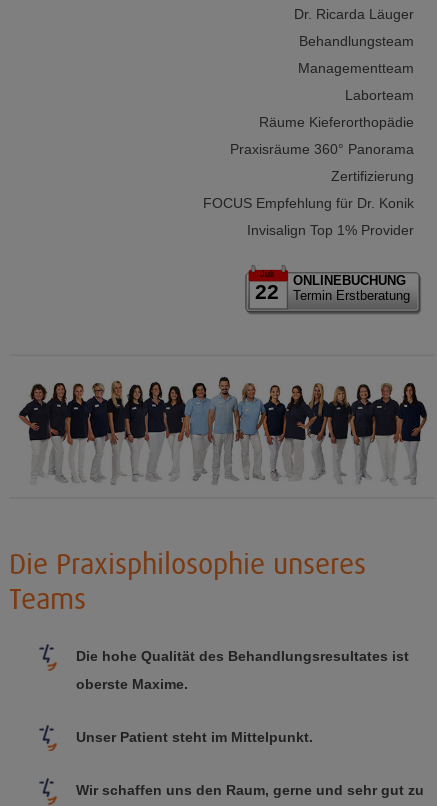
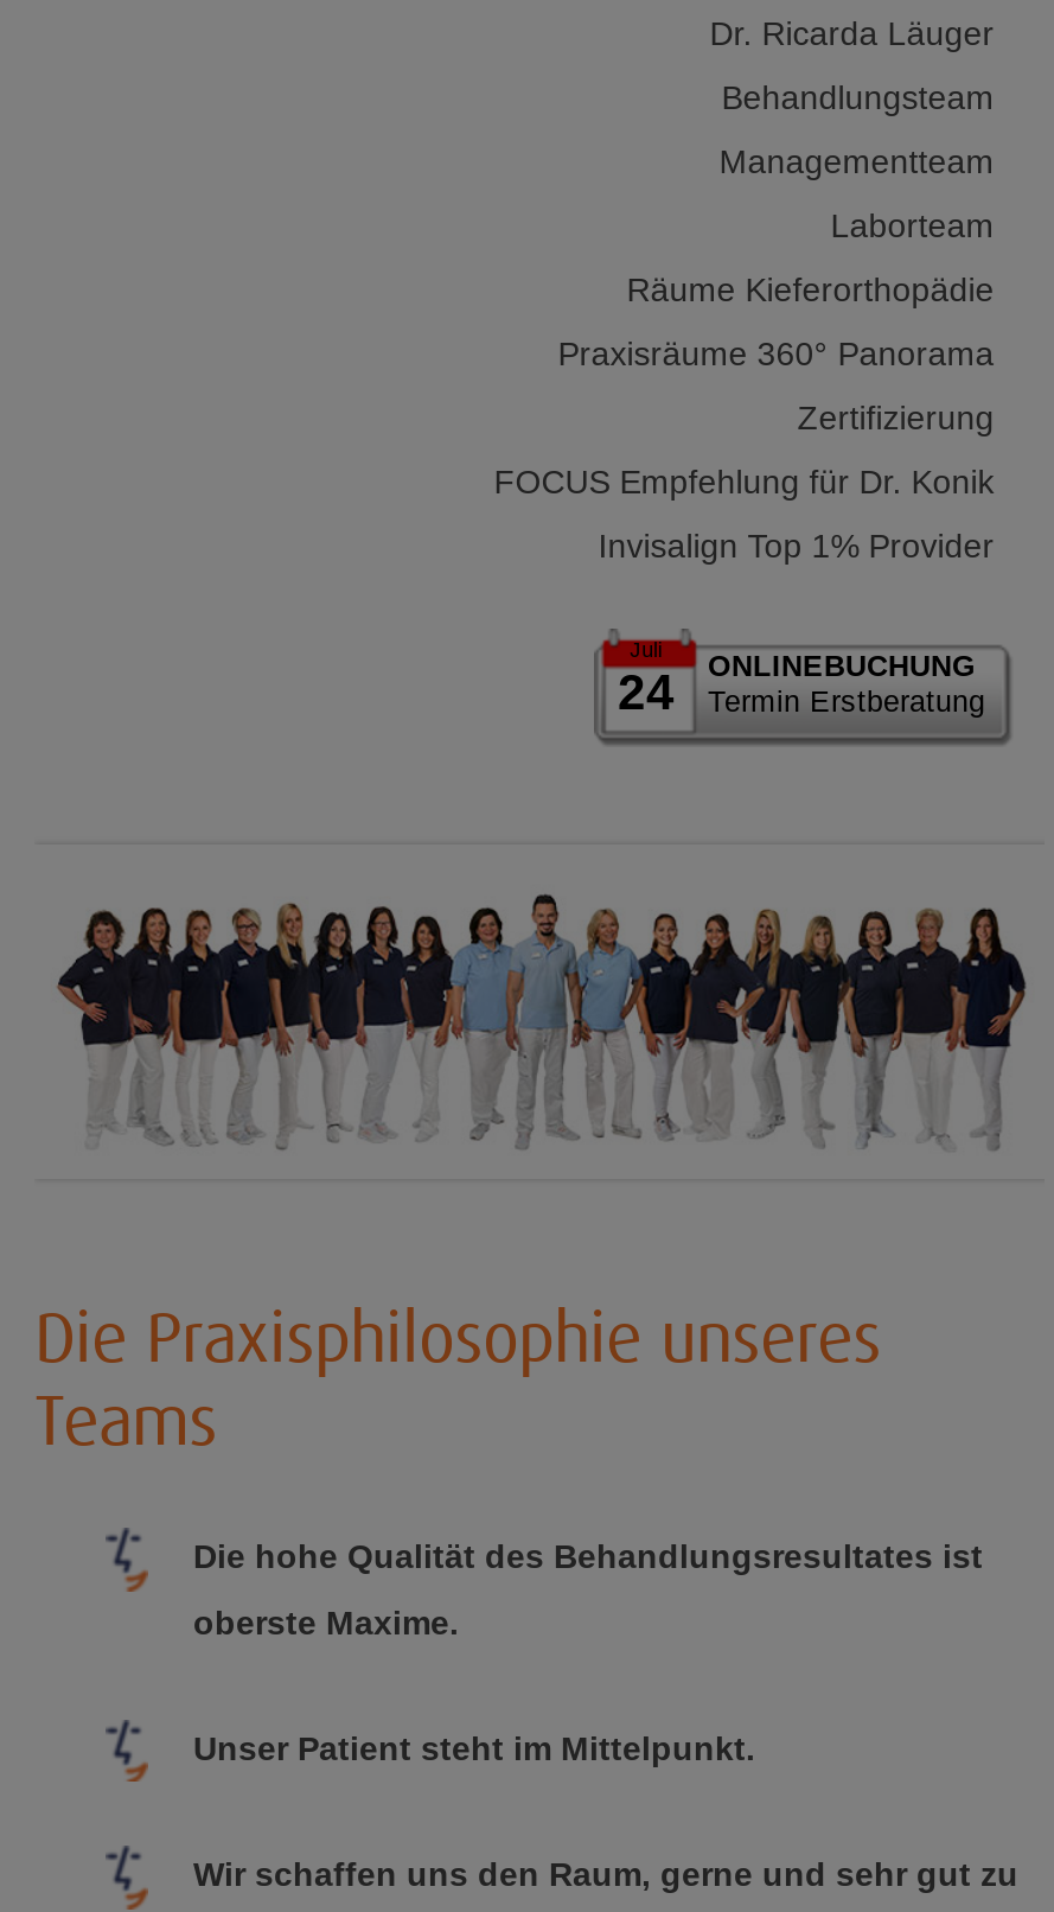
[255,280,279,303] 22 -> [618,664,675,719] 24

